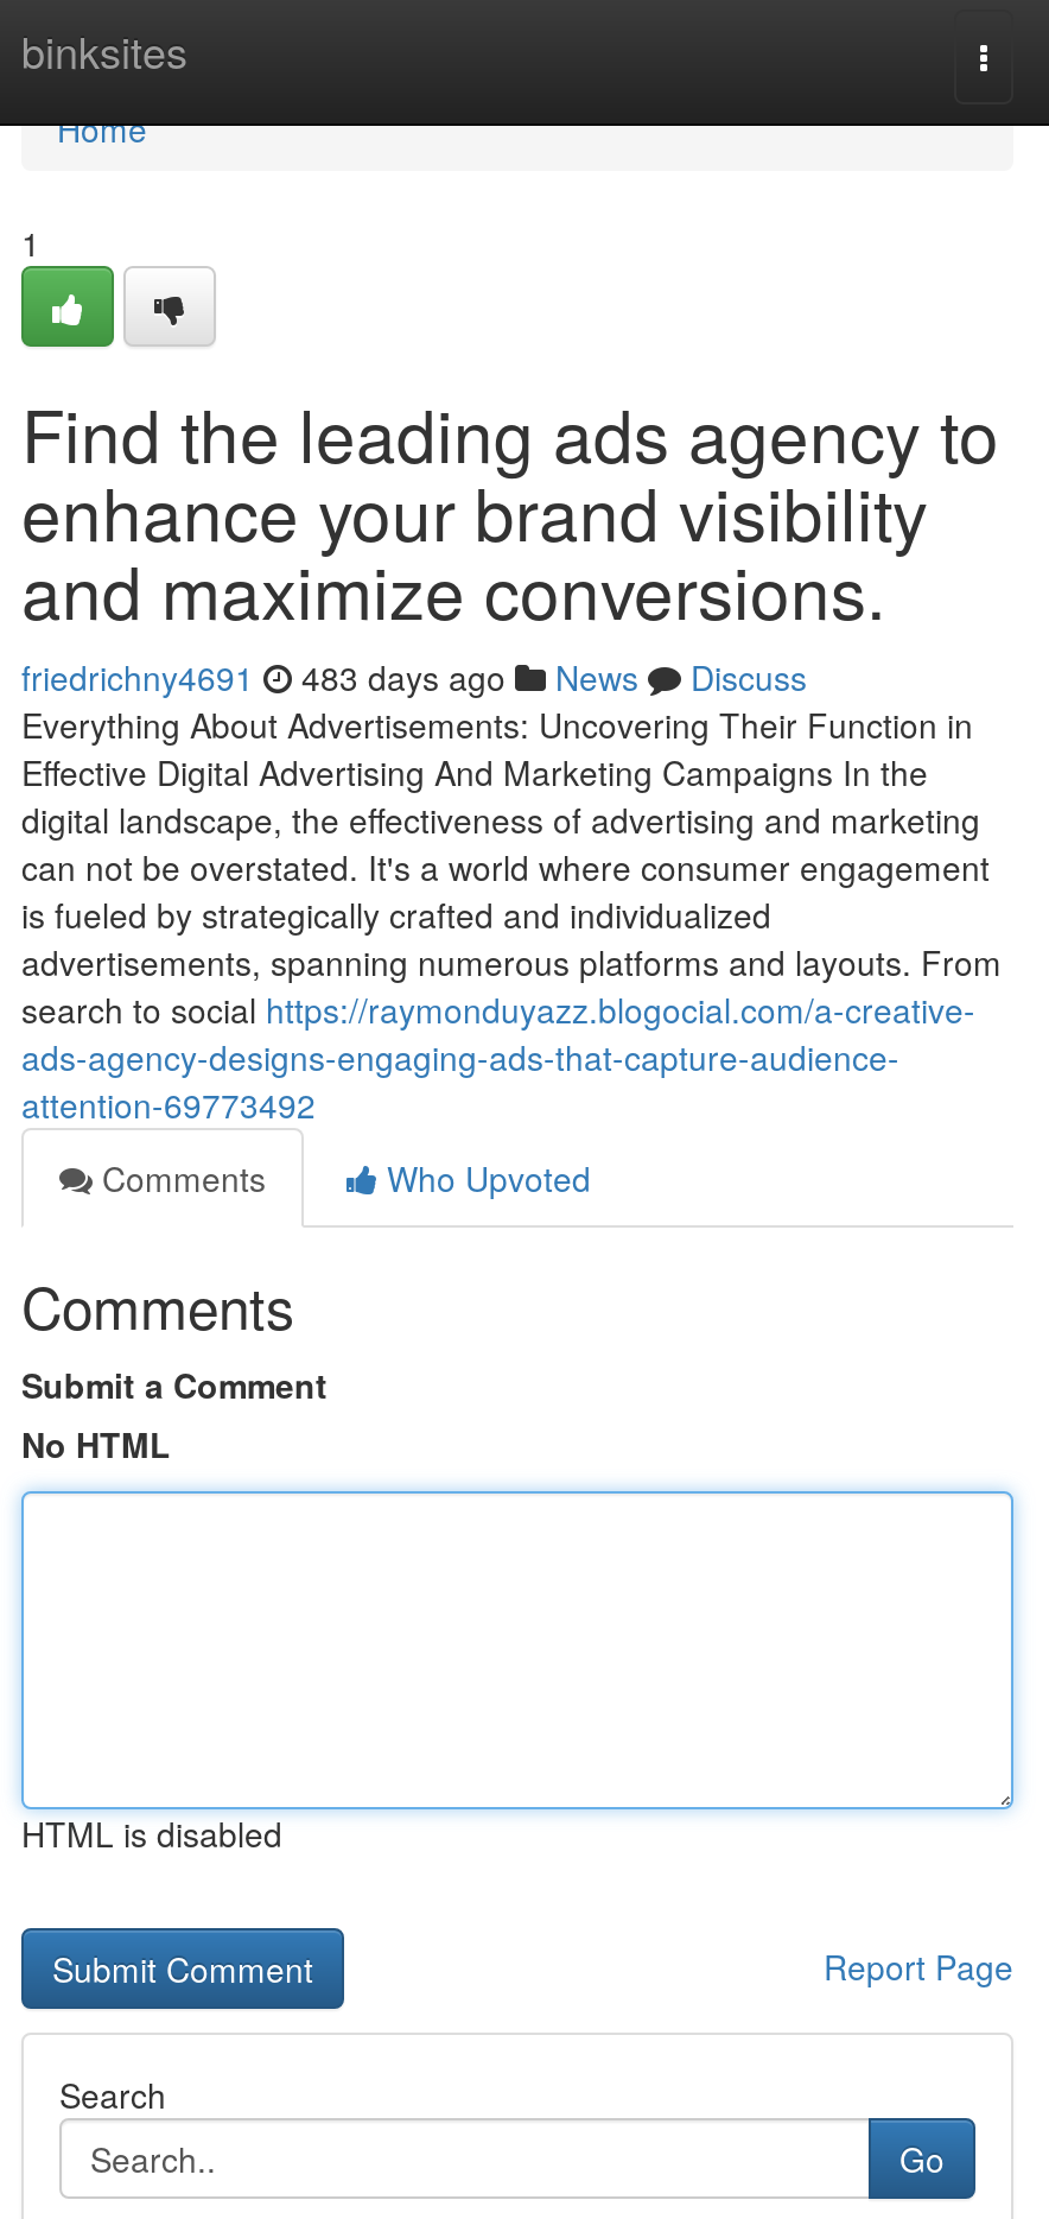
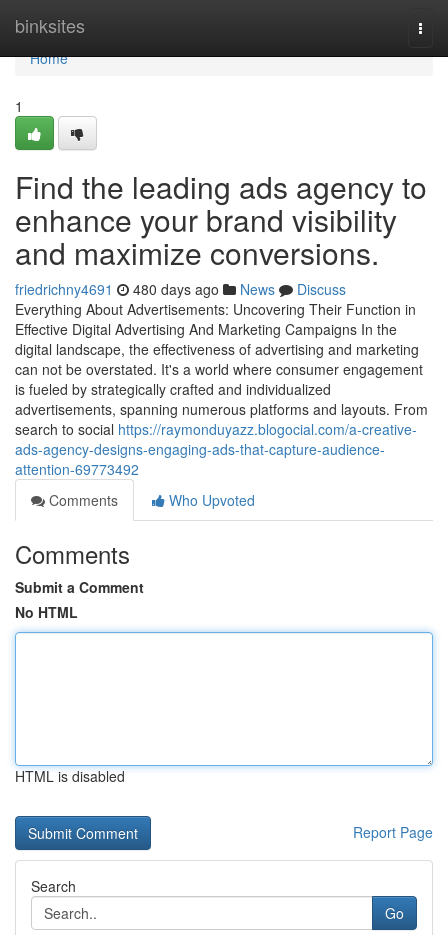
[21,653,807,700] friedrichny4691 483 days ago News Discuss -> [15,279,346,299] friedrichny4691 480 days ago News Discuss

